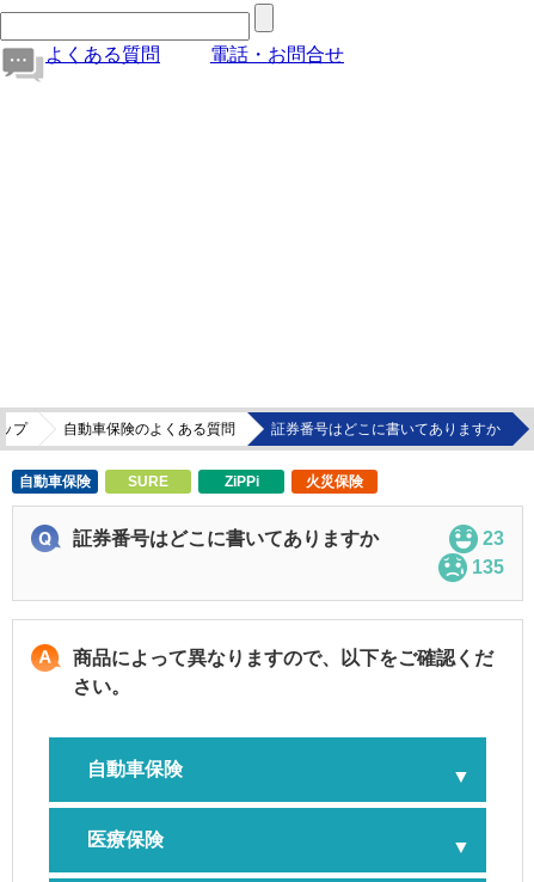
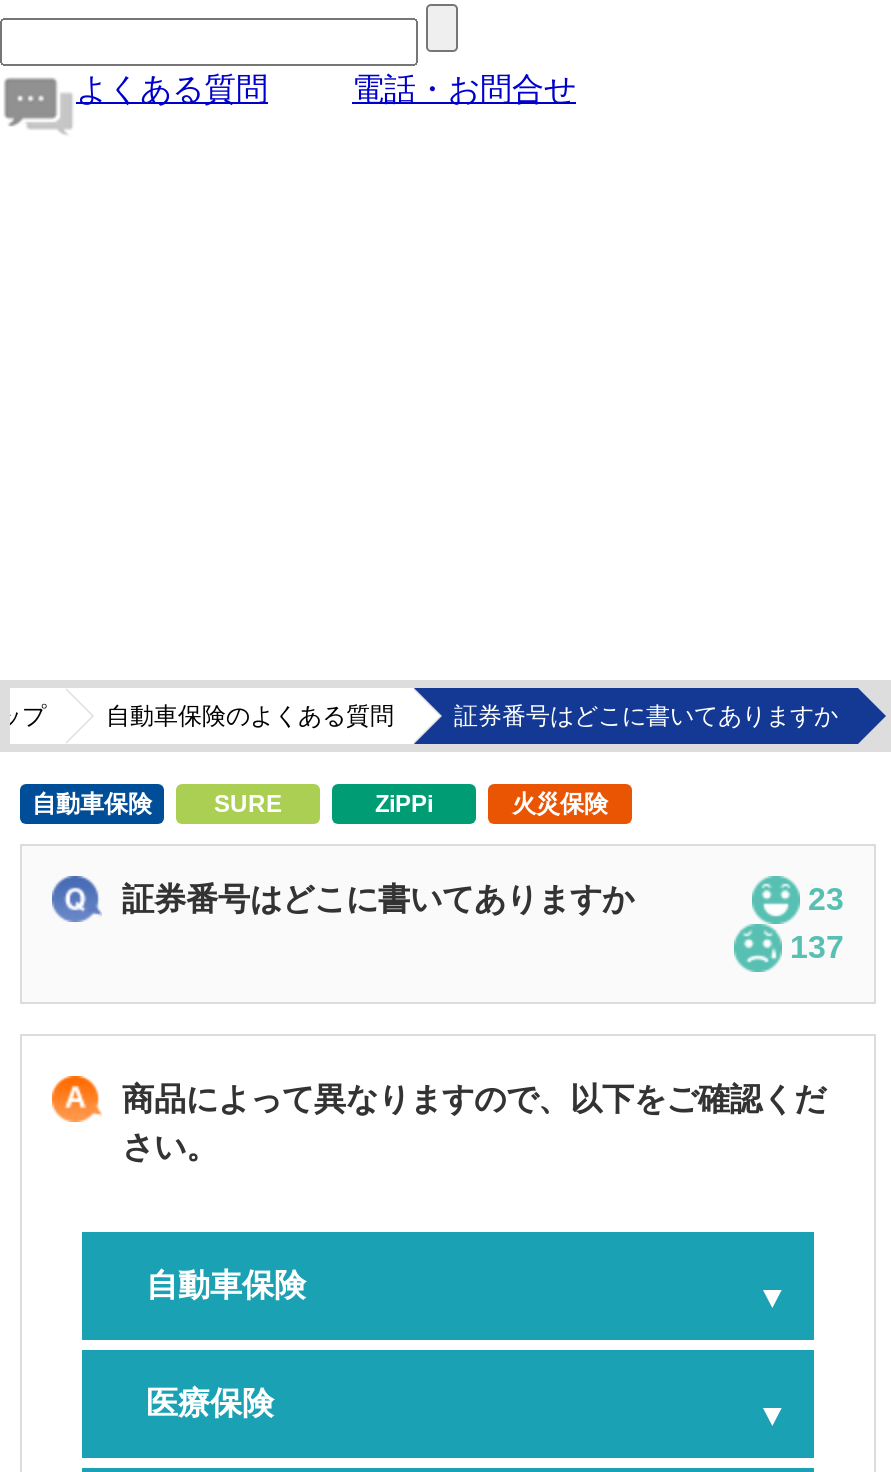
[472,557,504,577] 135 -> [790,930,844,964] 137

